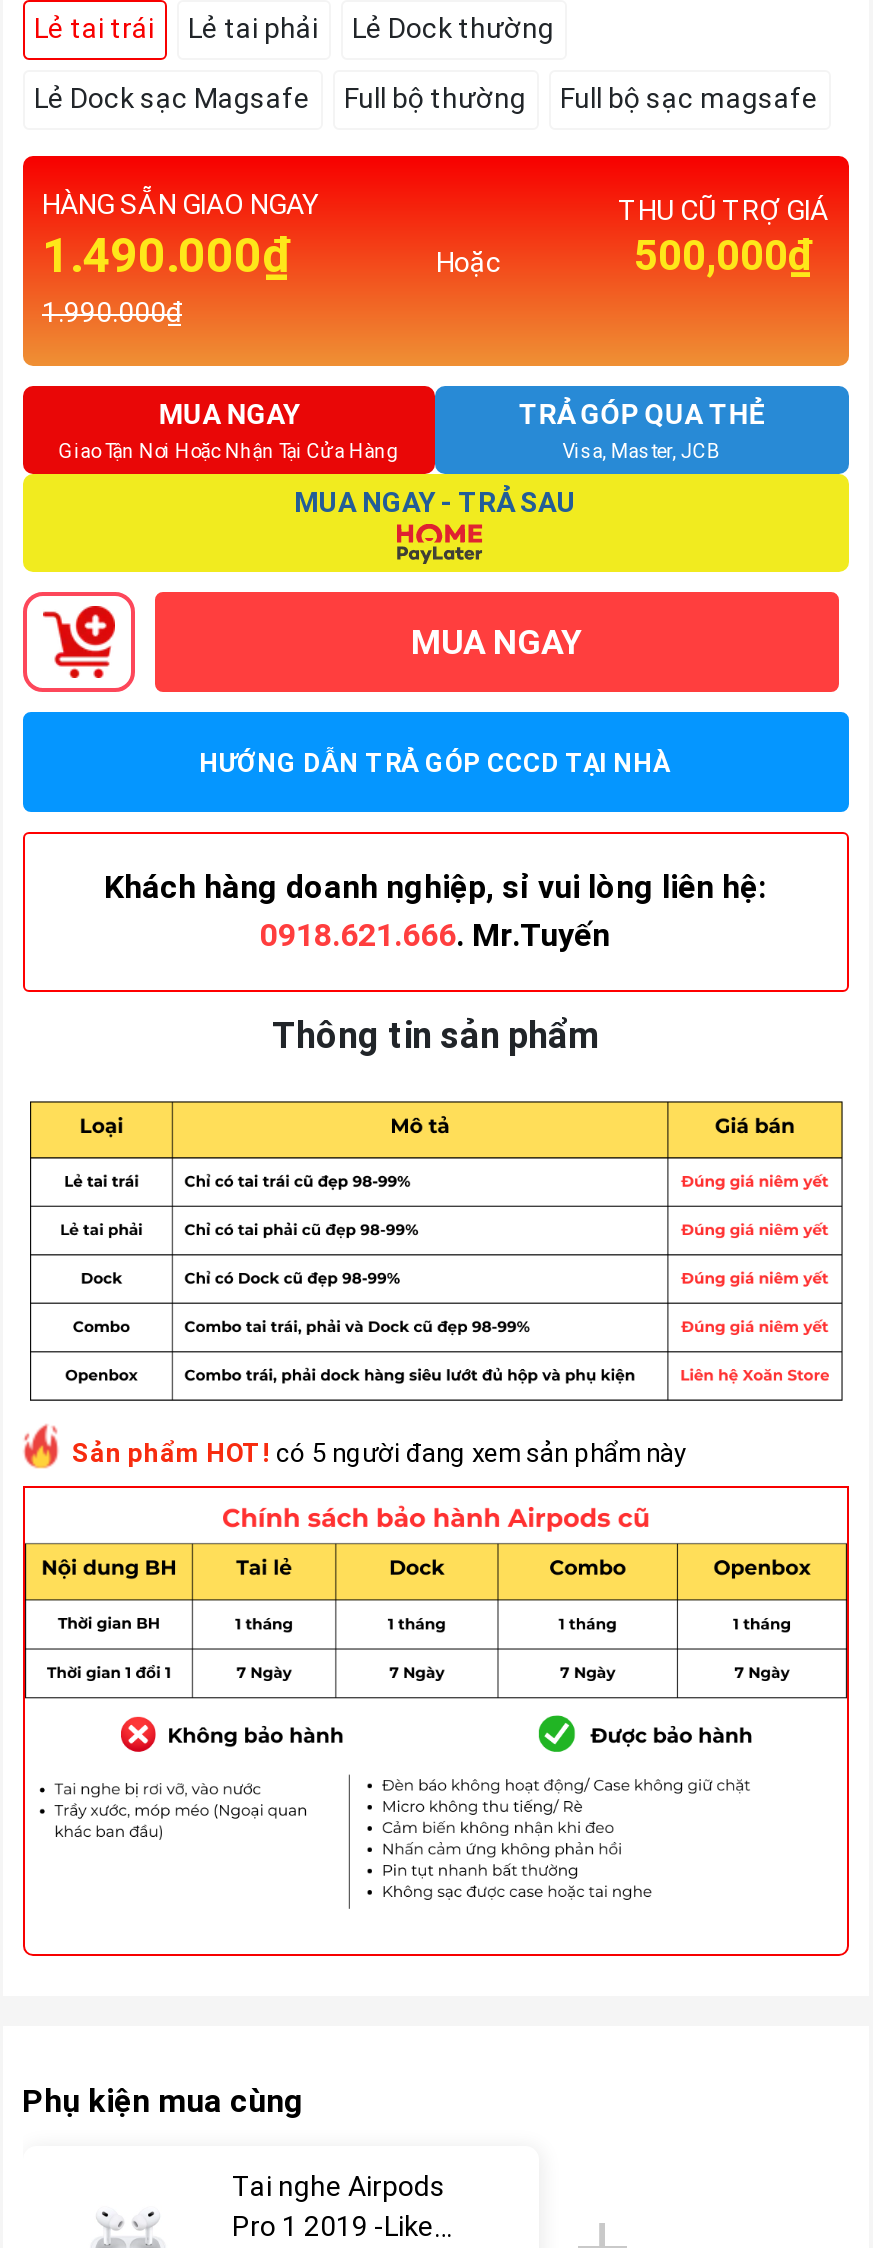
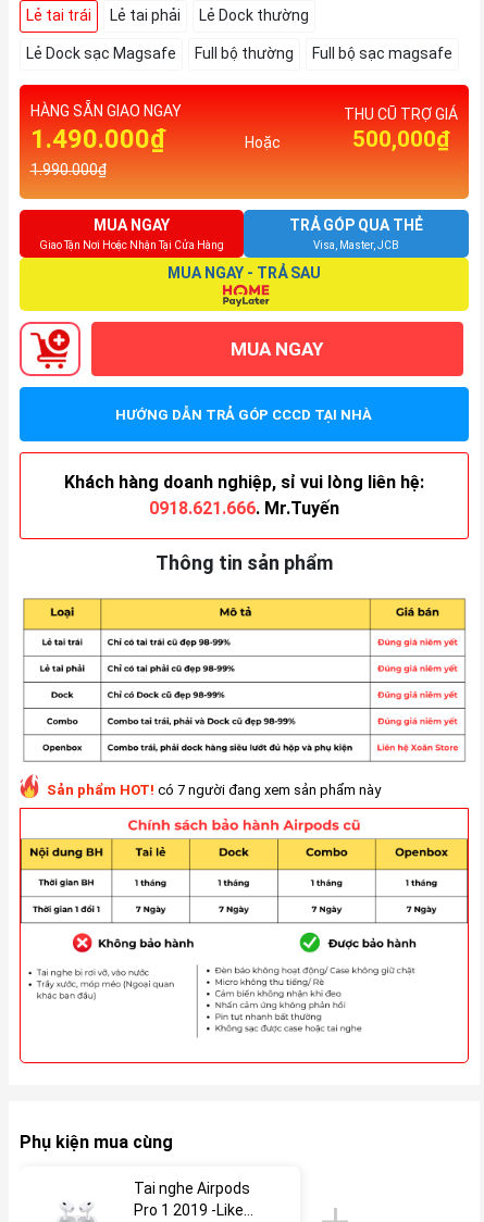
[72,1438,686,1468] Sản phẩm HOT! có 5 người đang xem sản phẩm này -> [46,782,380,798] Sản phẩm HOT! có 7 người đang xem sản phẩm này

